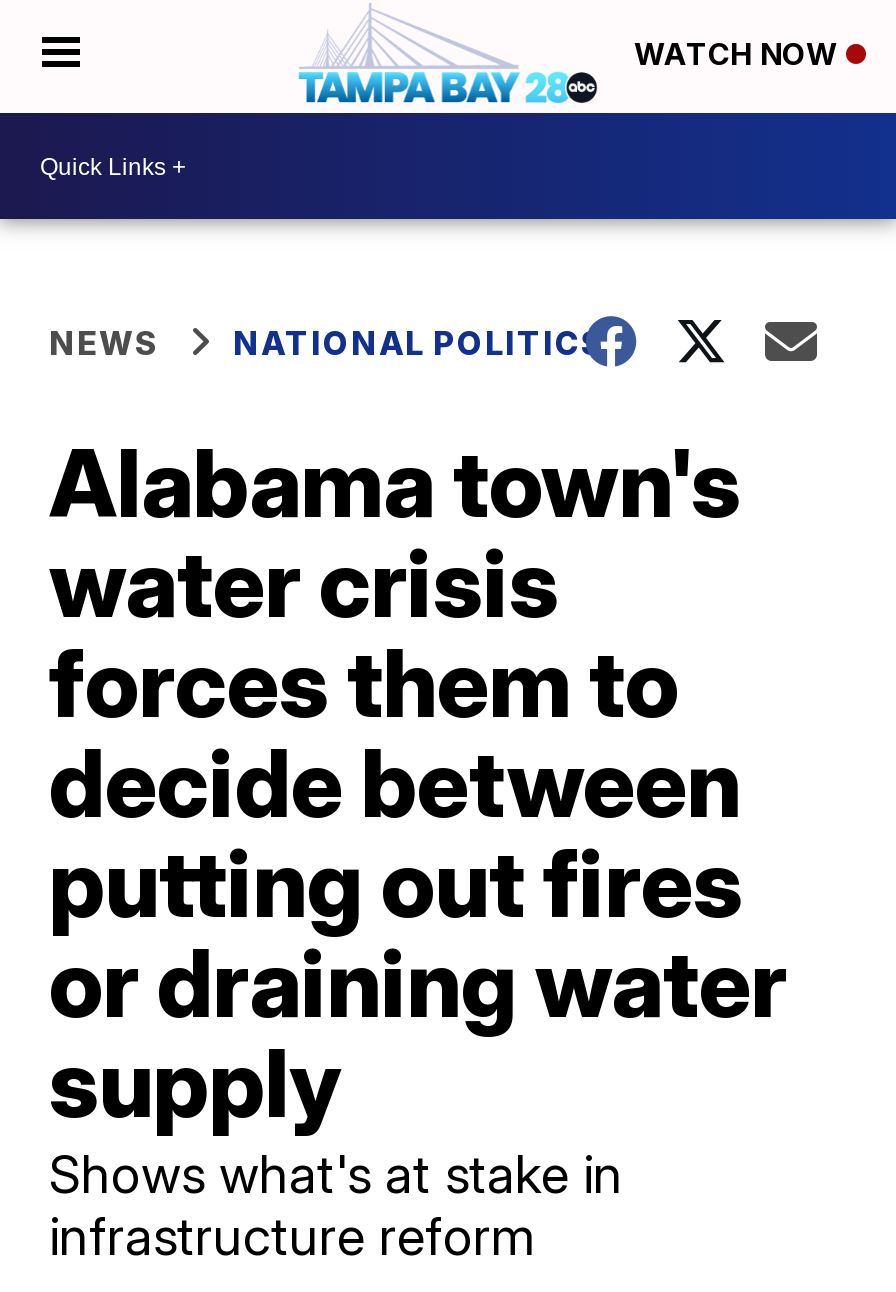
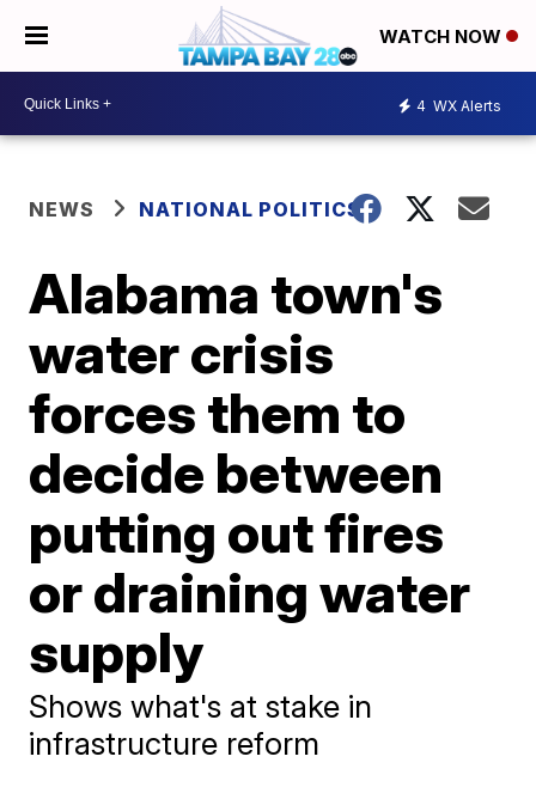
none -> [416,96,501,114] 4 WX Alerts

